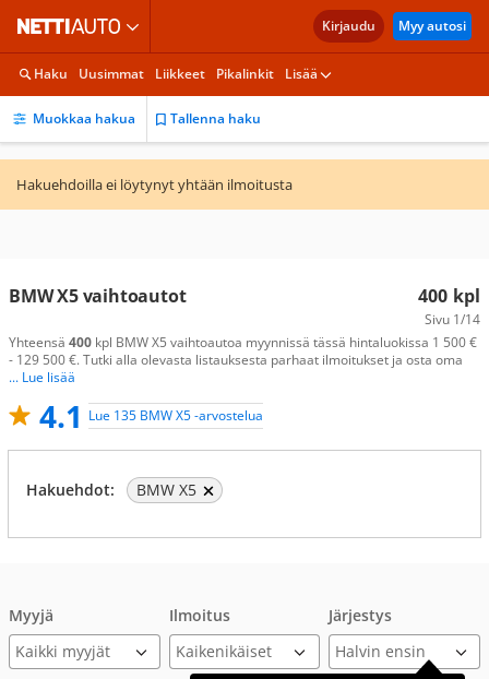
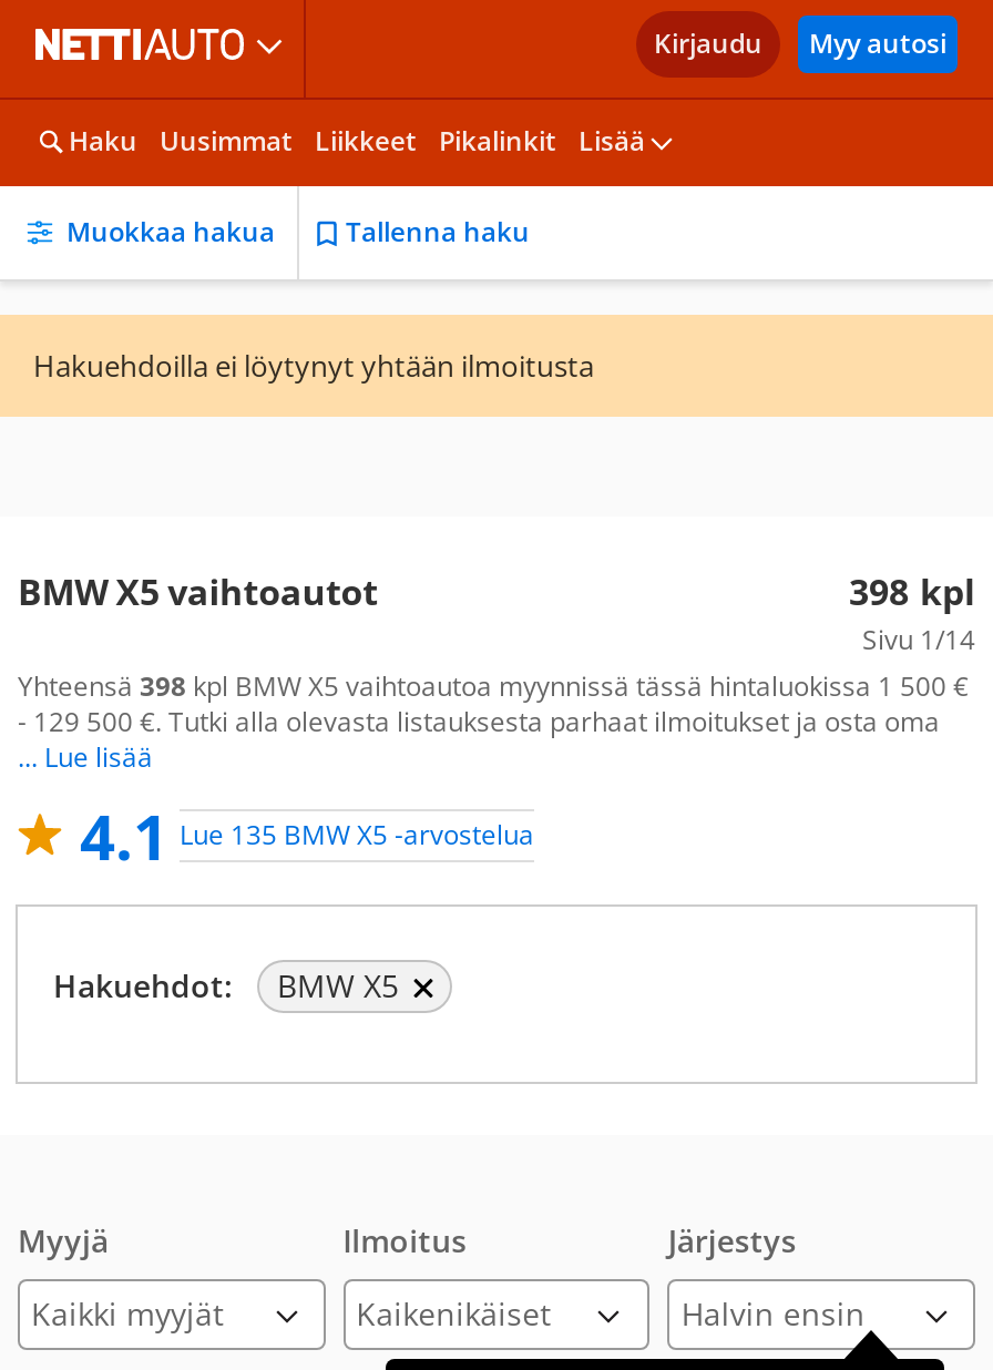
[418,284,480,308] 400 kpl -> [849,568,975,616] 398 kpl
[9,333,477,352] Yhteensä 400 kpl BMW X5 vaihtoautoa myynnissä tässä hintaluokissa 1 500 € -> [18,667,969,705] Yhteensä 398 kpl BMW X5 vaihtoautoa myynnissä tässä hintaluokissa 1 500 €

